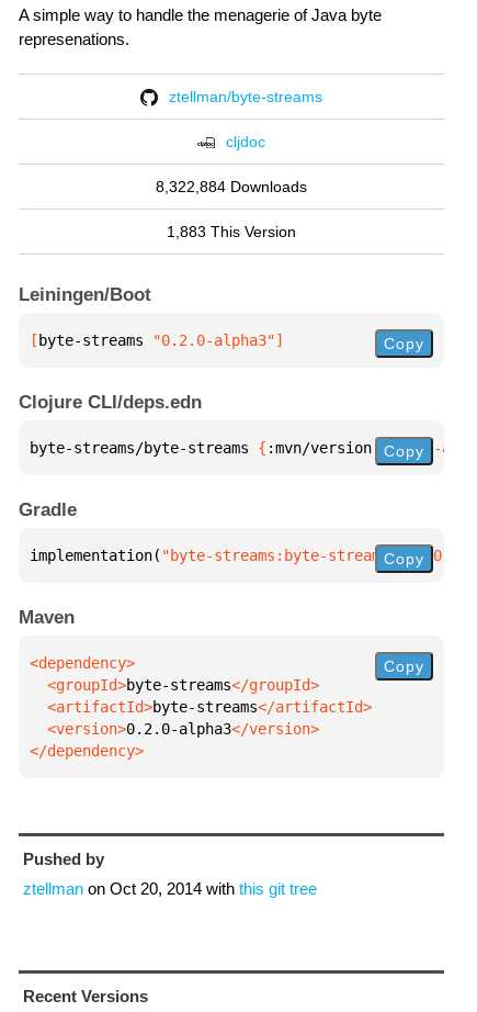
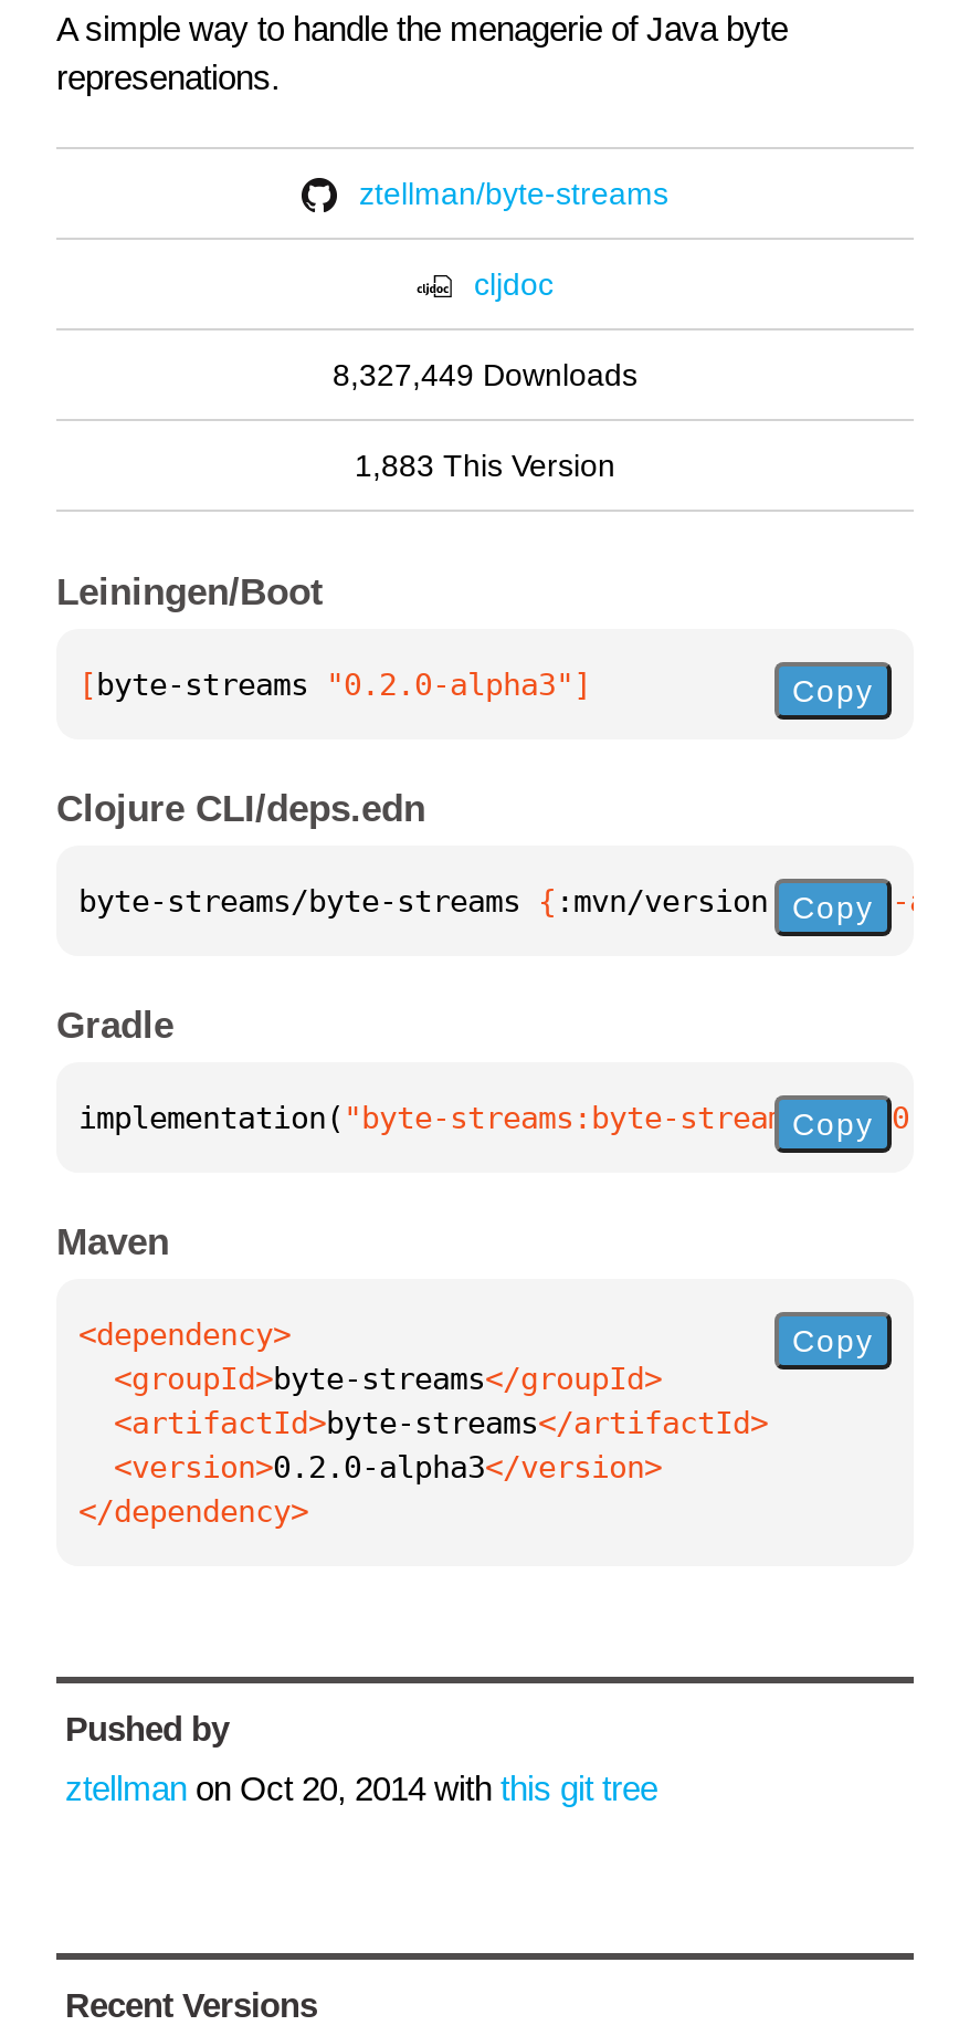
[156,178,307,195] 8,322,884 Downloads -> [333,357,637,392] 8,327,449 Downloads

